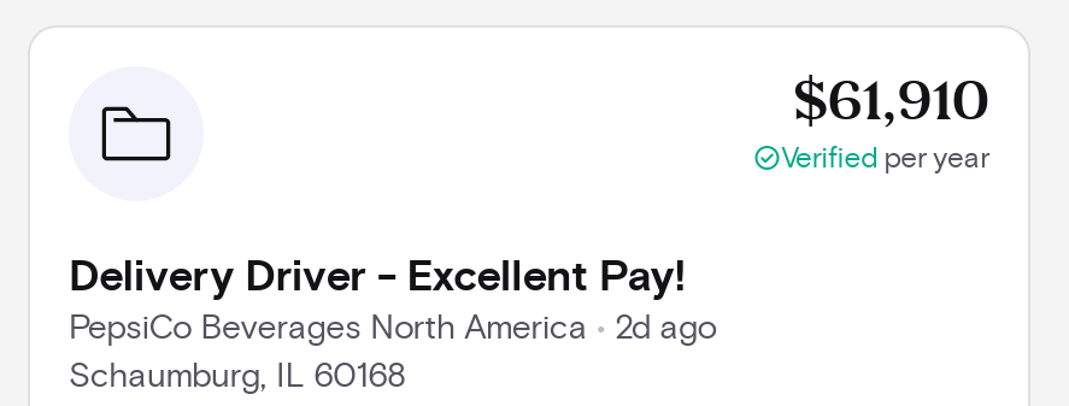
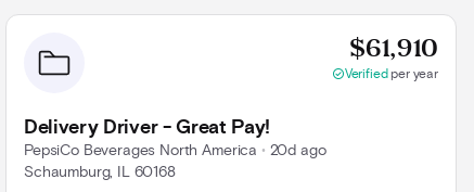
[69,257,685,300] Delivery Driver - Excellent Pay! -> [24,118,270,138] Delivery Driver - Great Pay!
[69,312,716,346] PepsiCo Beverages North America • 2d ago -> [24,143,326,158] PepsiCo Beverages North America • 20d ago

